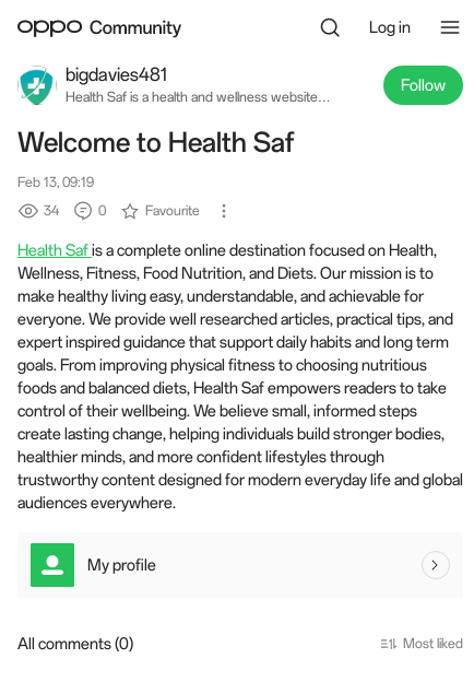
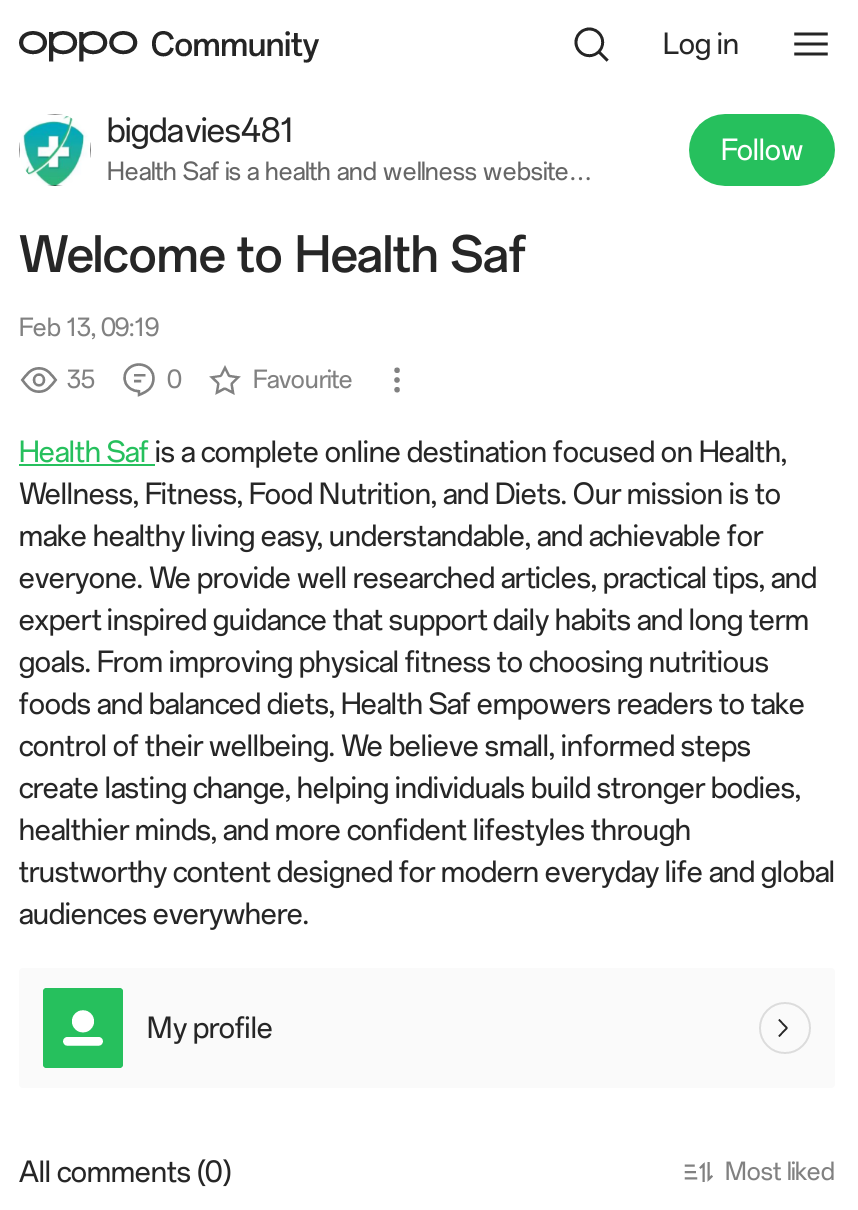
[44,202,59,219] 34 -> [67,364,95,394] 35

